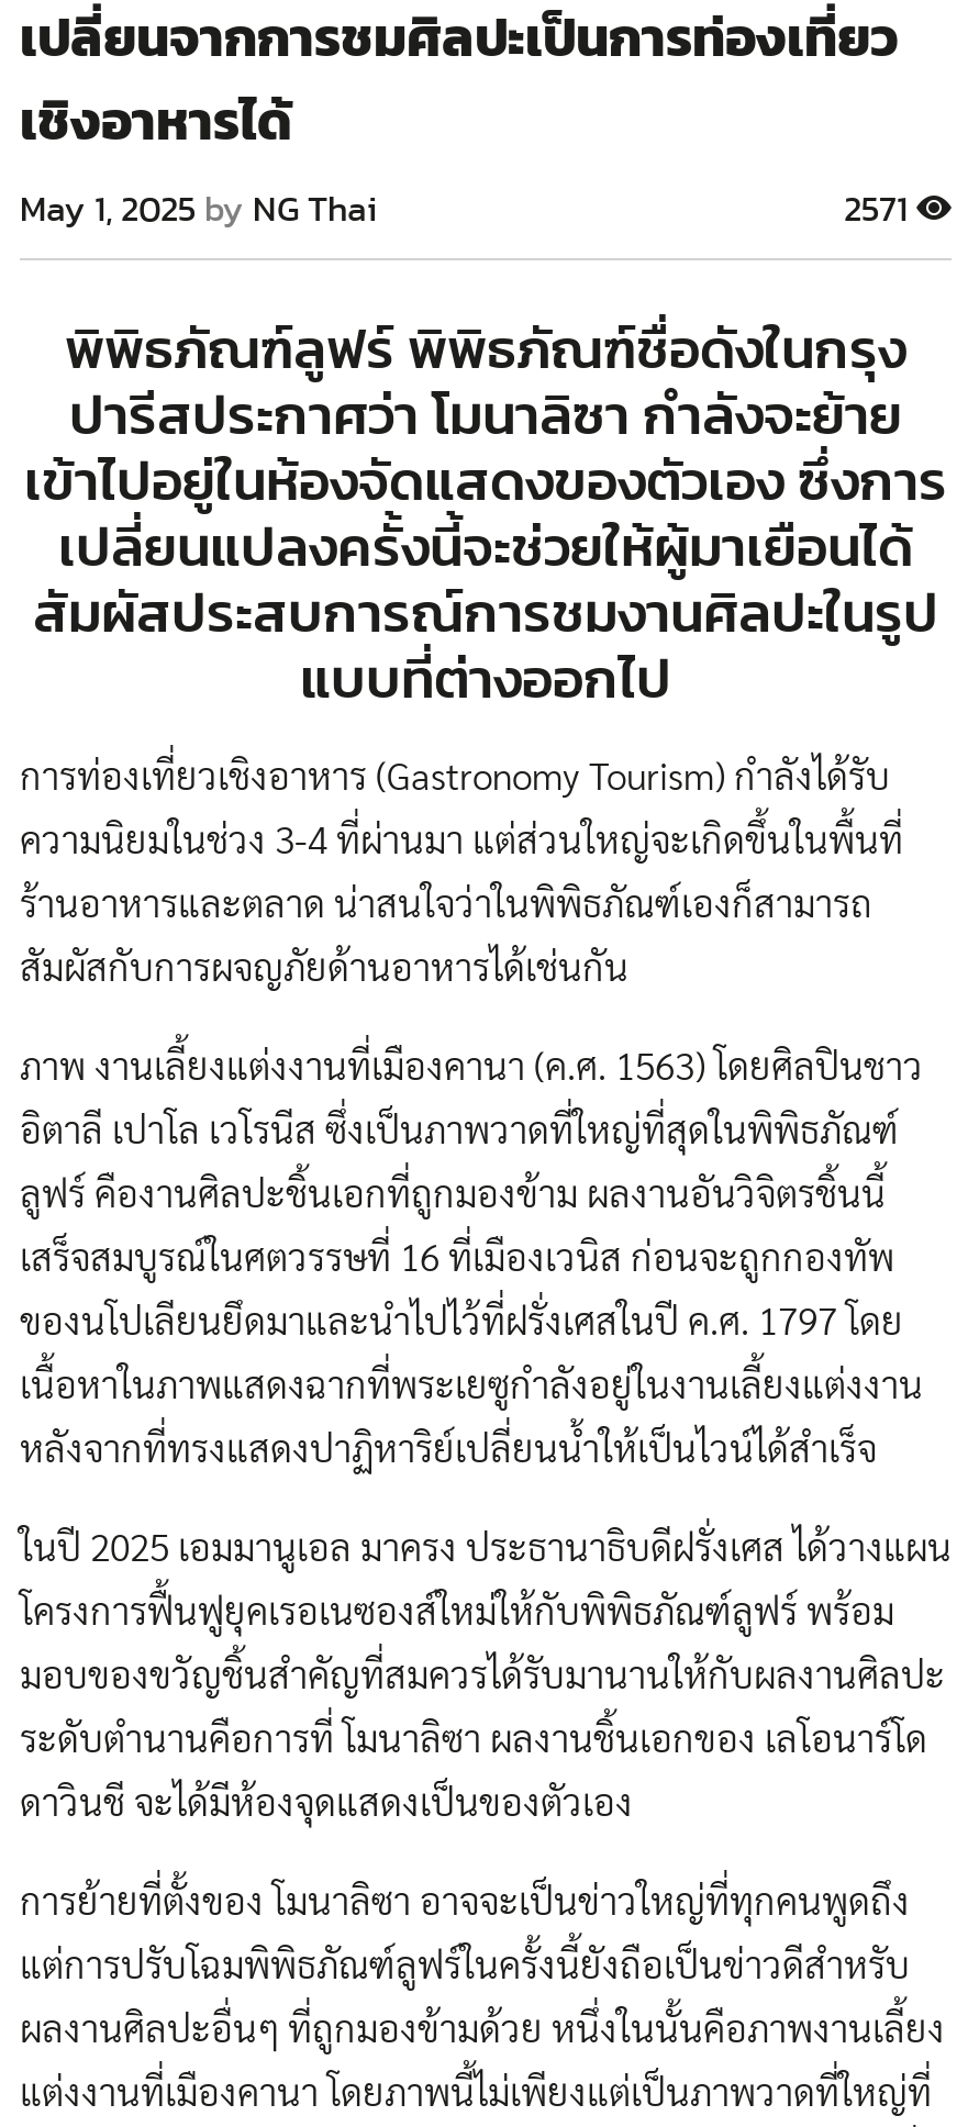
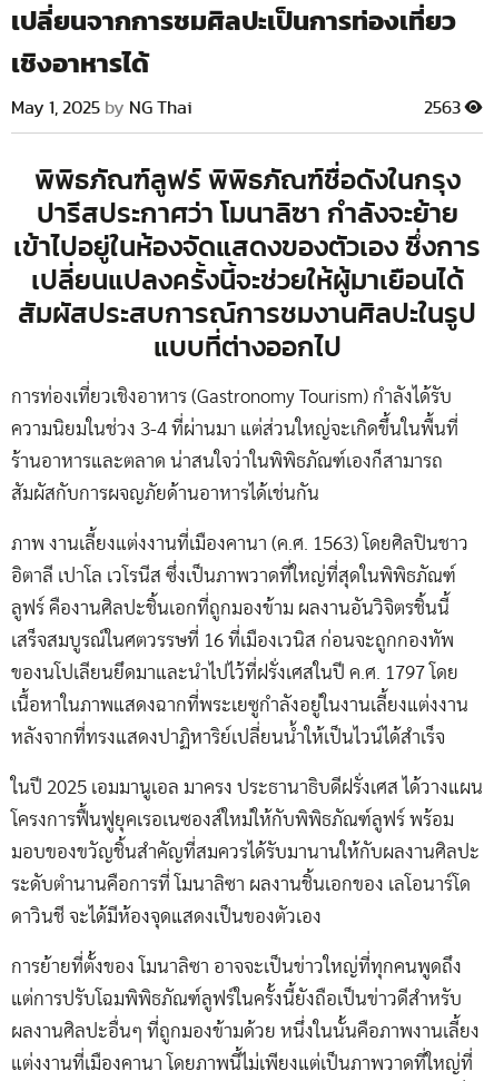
[844,191,916,226] 2571 -> [424,99,465,117] 2563

